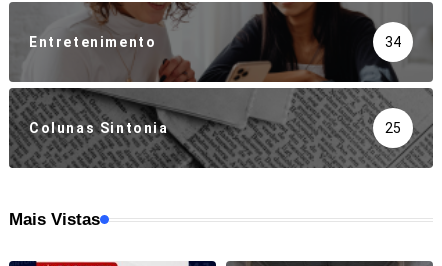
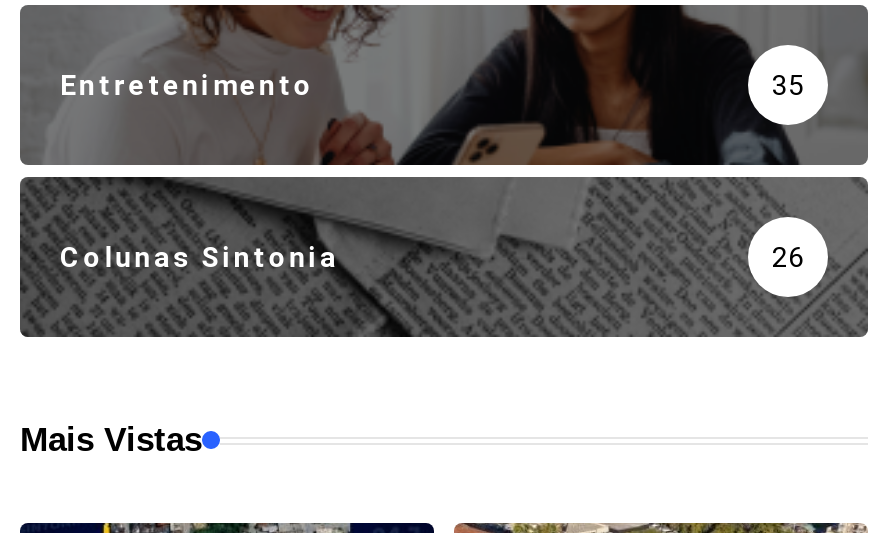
[385,33,401,49] 34 -> [772,68,804,100] 35
[385,119,401,135] 25 -> [772,240,804,272] 26

